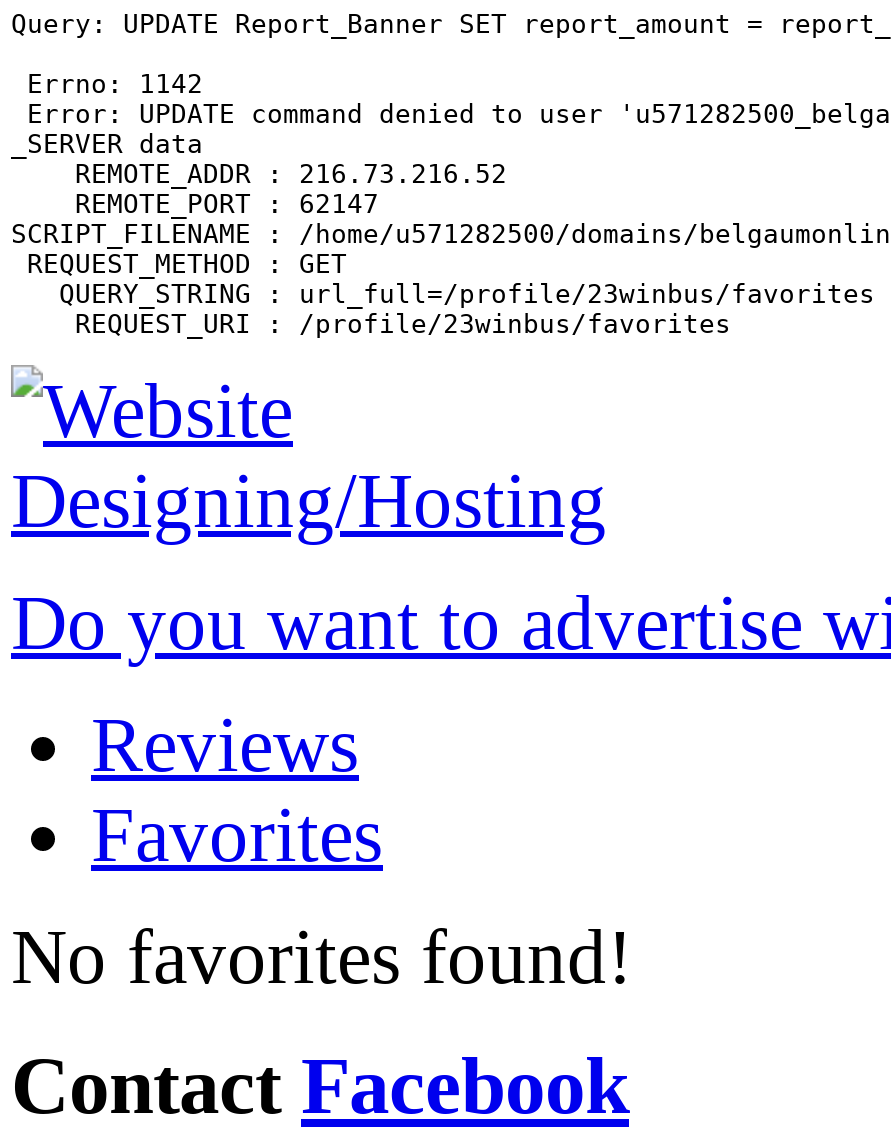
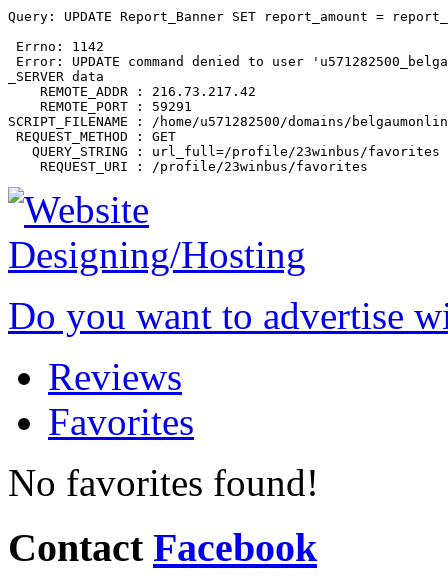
[11,159,507,189] REMOTE_ADDR : 216.73.216.52 -> [8,84,256,99] REMOTE_ADDR : 216.73.217.42
[11,189,379,219] REMOTE_PORT : 62147 -> [8,99,192,114] REMOTE_PORT : 59291

